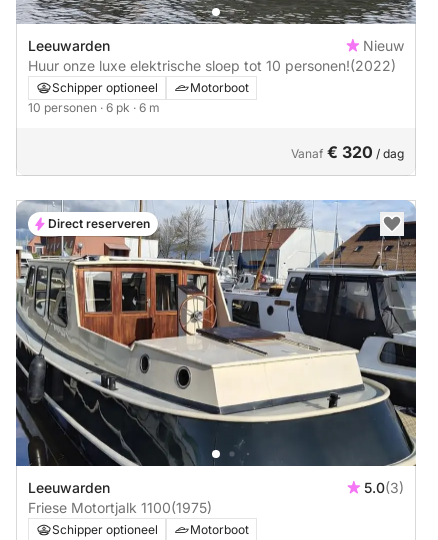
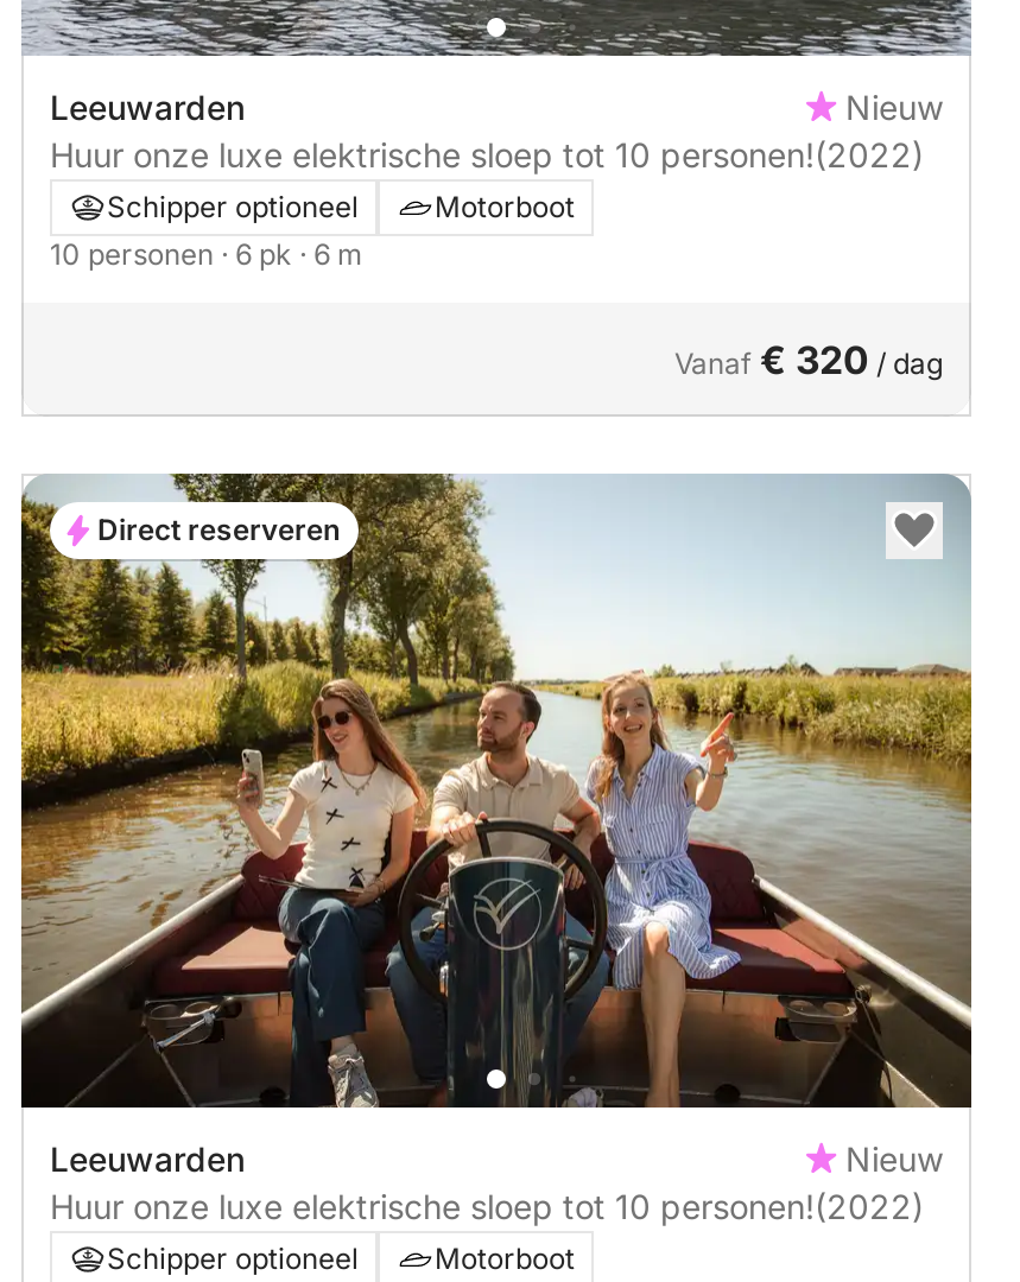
[15,199,417,516] [image] | 5.0 (3) | Friese Motortjalk 1100(1975) -> [19,470,974,1225] [image] | Nieuw | Huur onze luxe elektrische sloep tot 10 personen!(2022)

